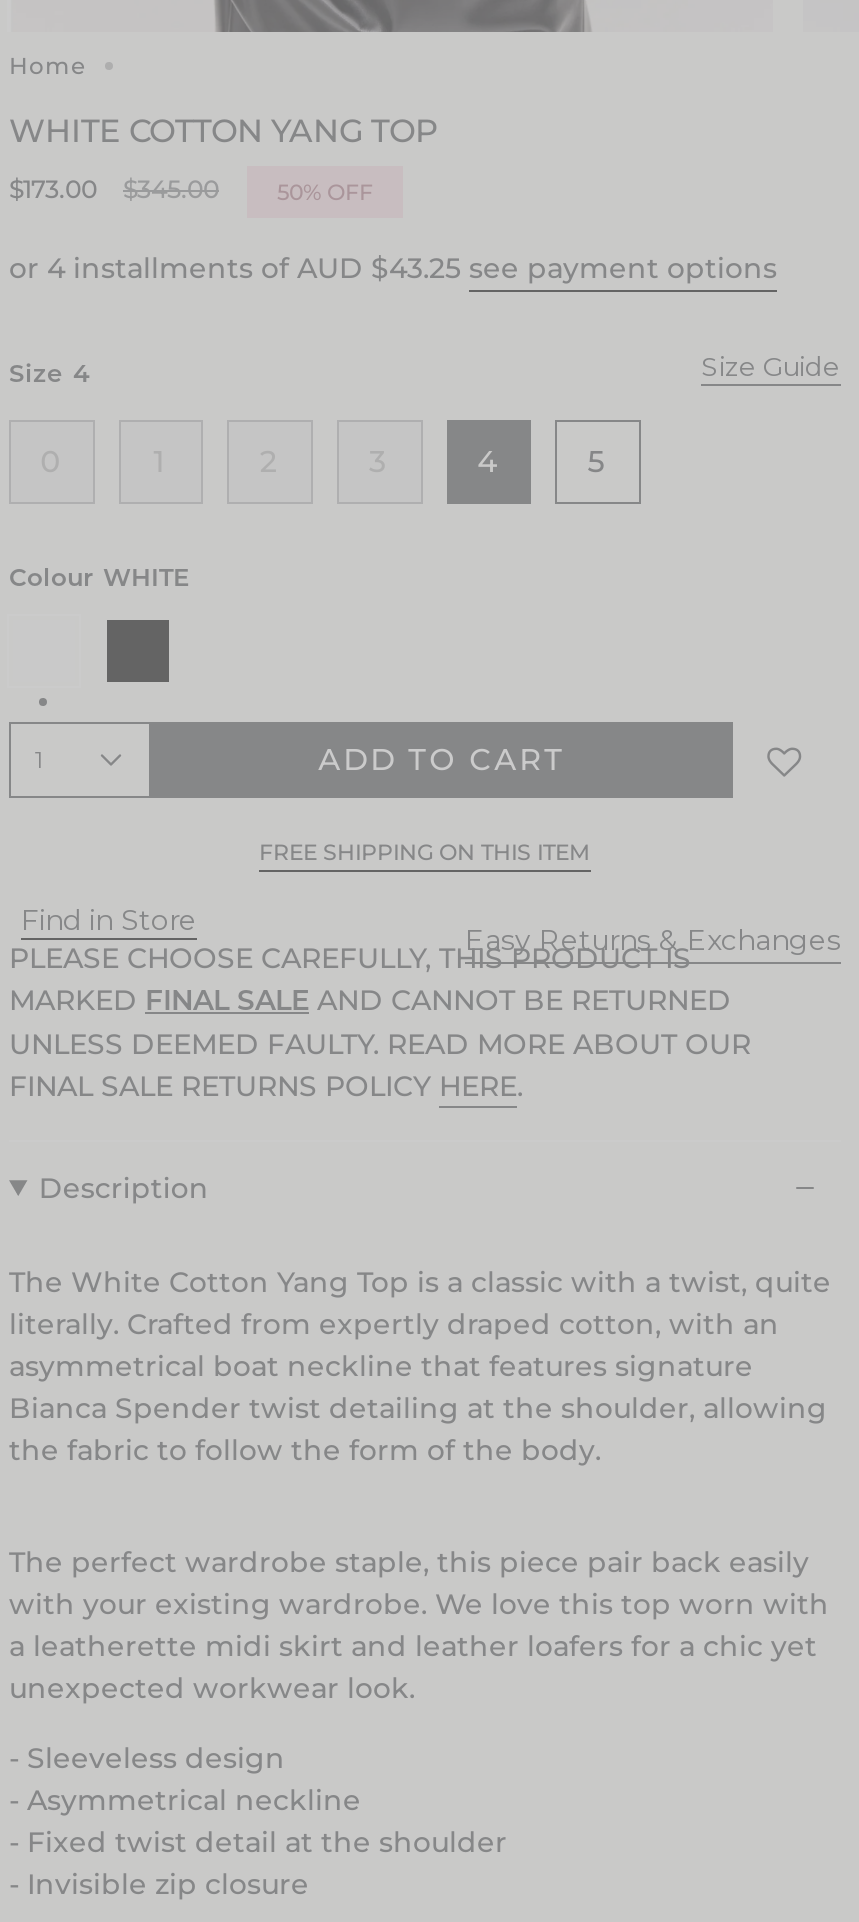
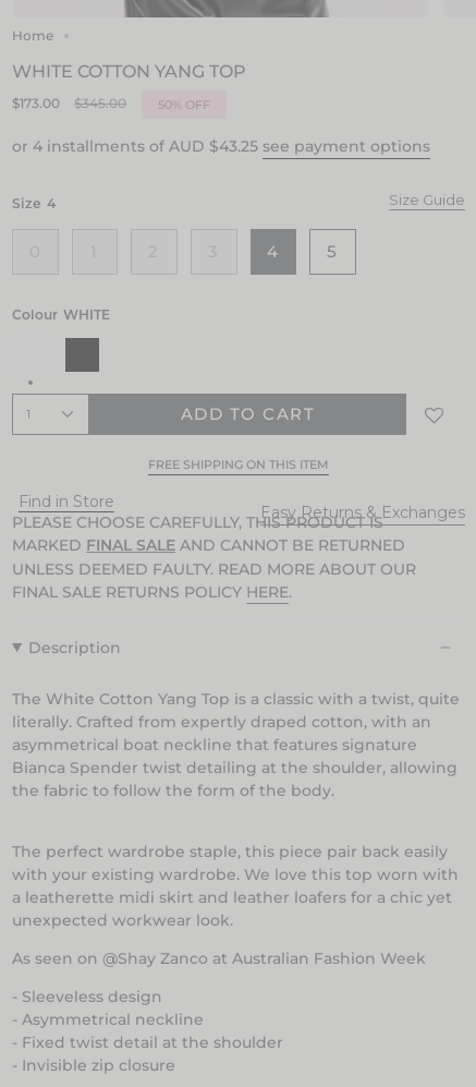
none -> [12,949,426,968] As seen on @Shay Zanco at Australian Fashion Week

